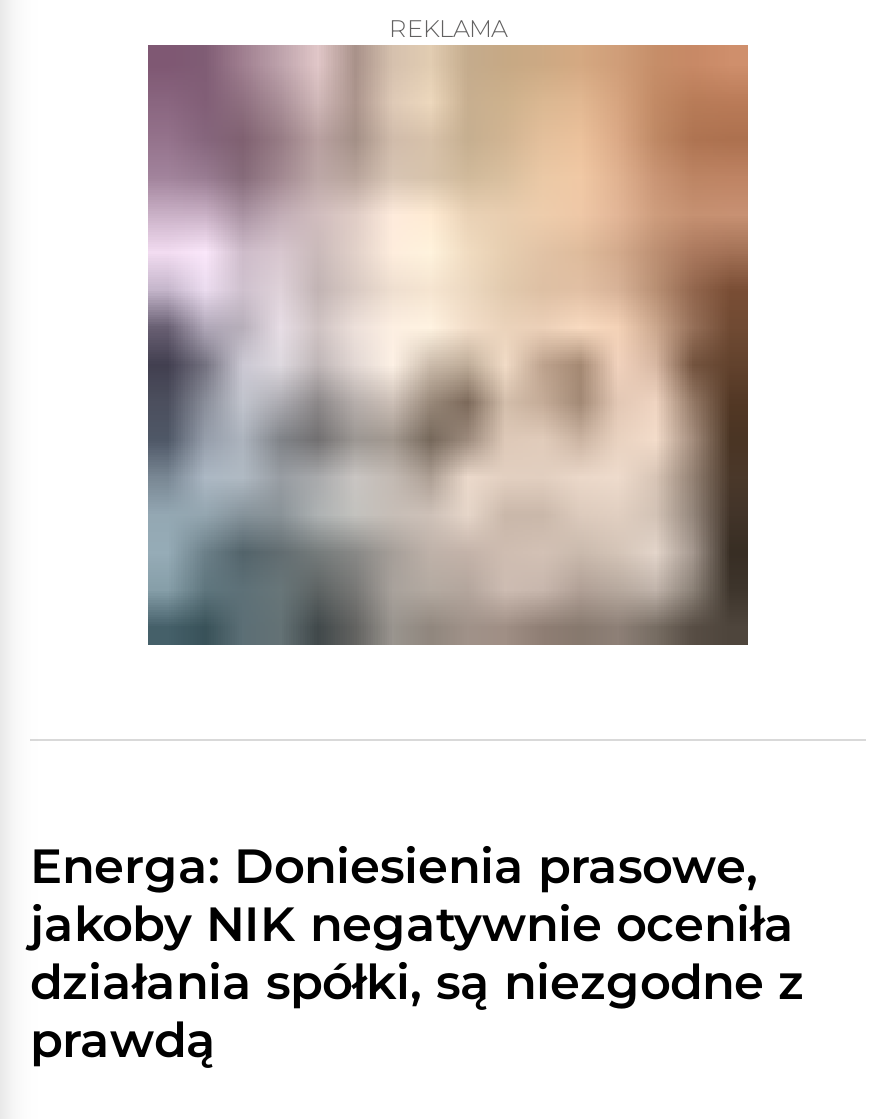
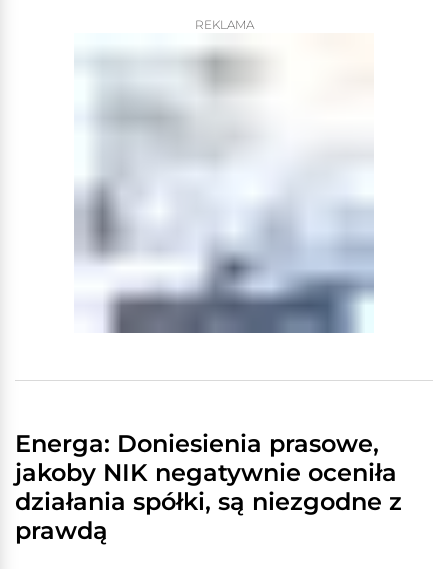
[146,43,750,647] [image] -> [74,33,374,334] [image]

